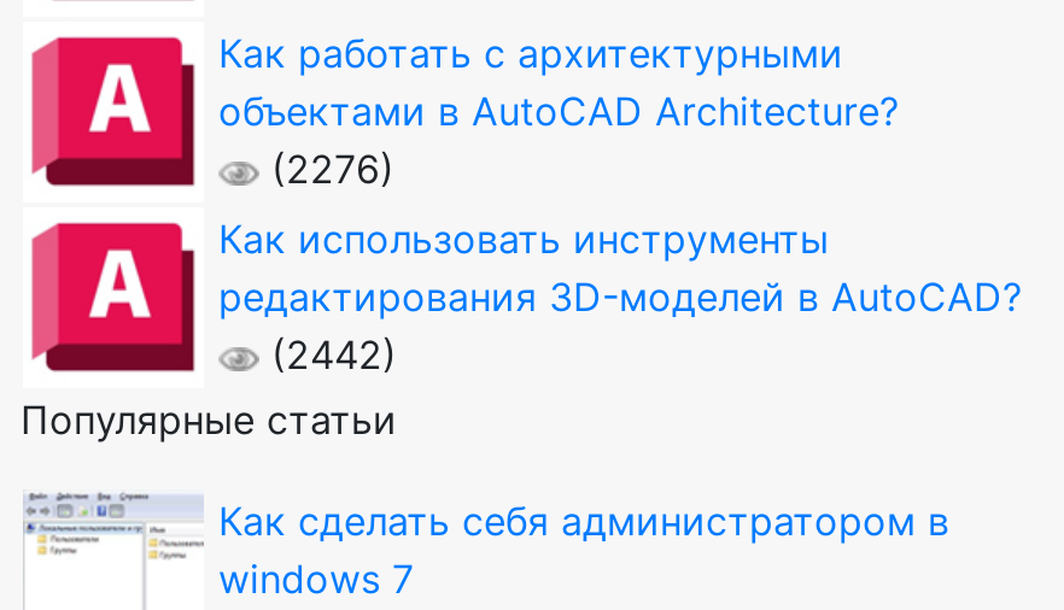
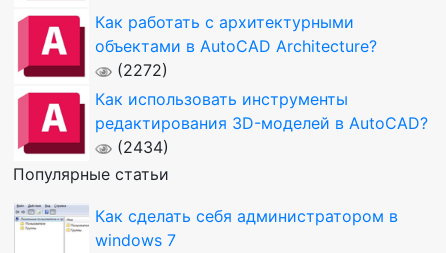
[259,145,394,193] (2276) -> [112,60,168,80] (2272)
[259,330,397,379] (2442) -> [112,137,169,157] (2434)

